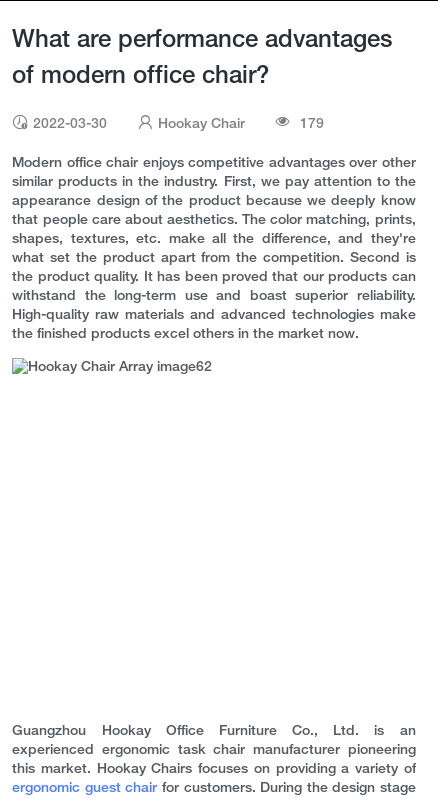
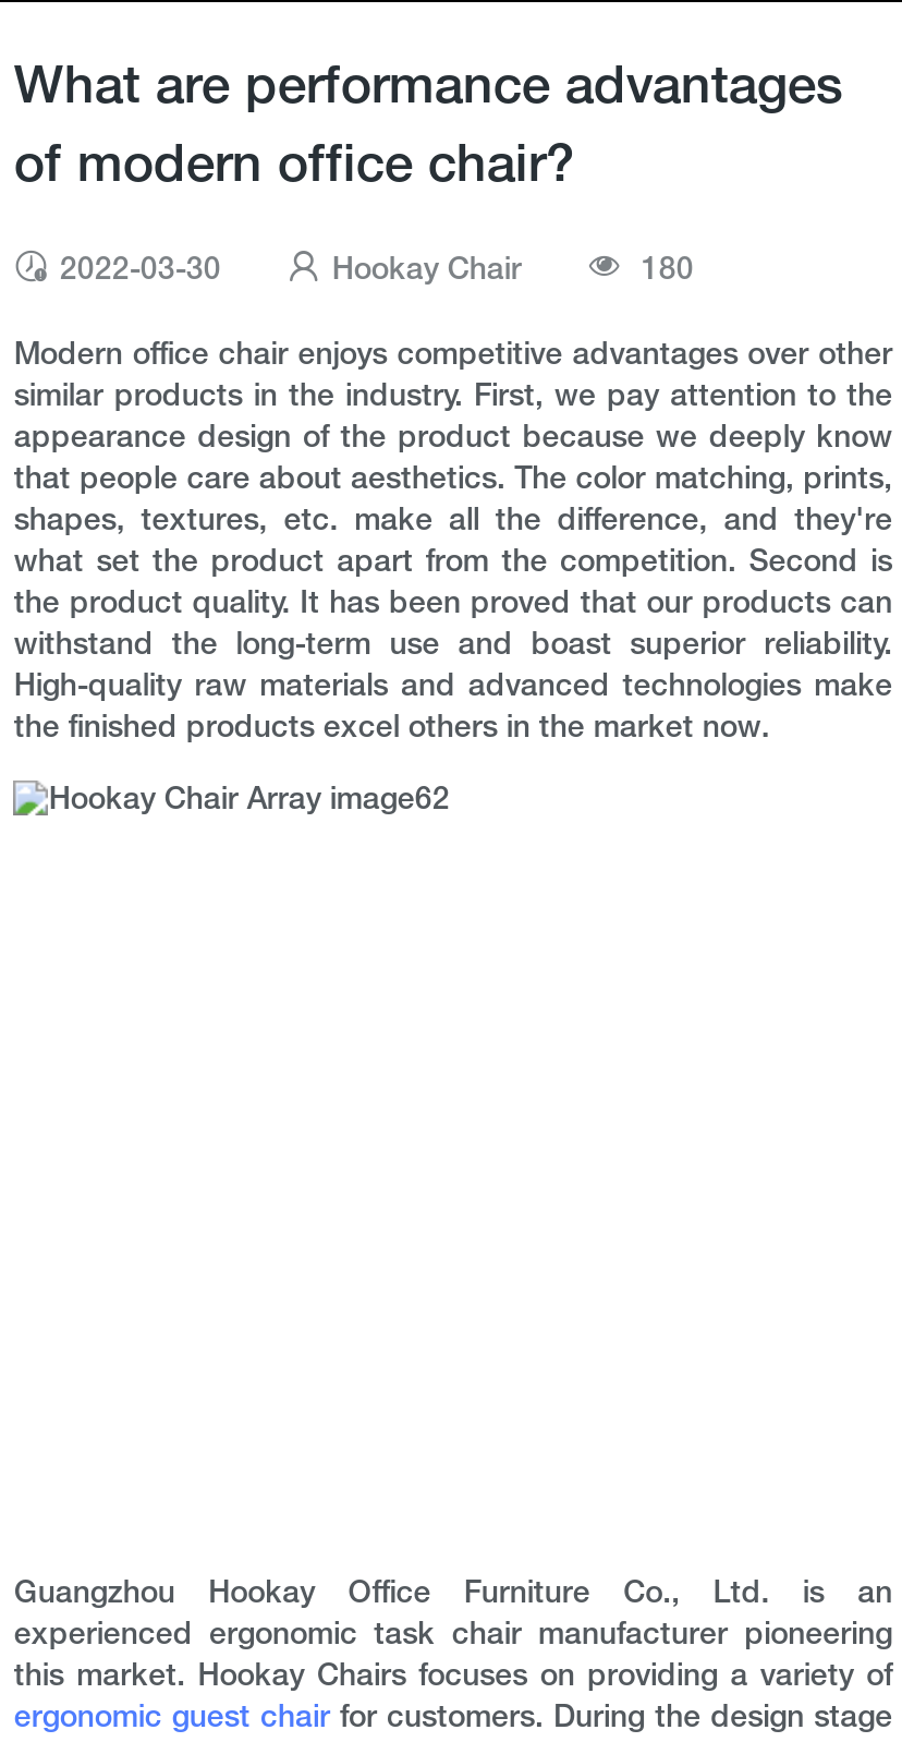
[300,118,324,131] 179 -> [641,258,694,286] 180

